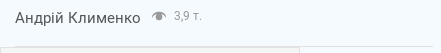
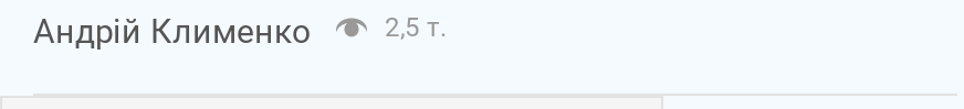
[174,9,202,23] 3,9 т. -> [385,11,447,42] 2,5 т.

